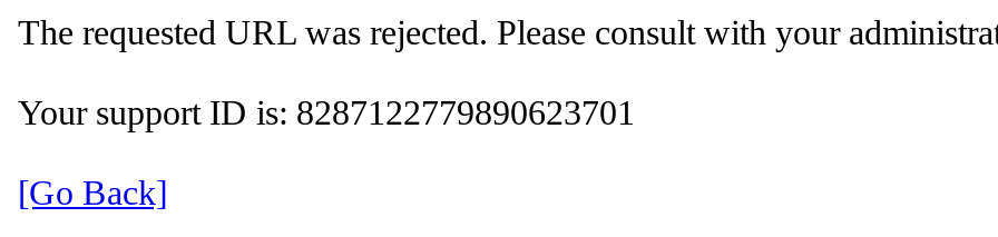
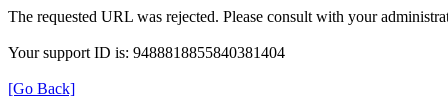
[18,93,635,131] Your support ID is: 8287122779890623701 -> [8,44,285,61] Your support ID is: 9488818855840381404

